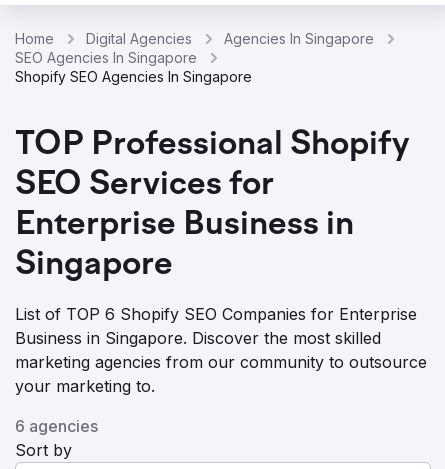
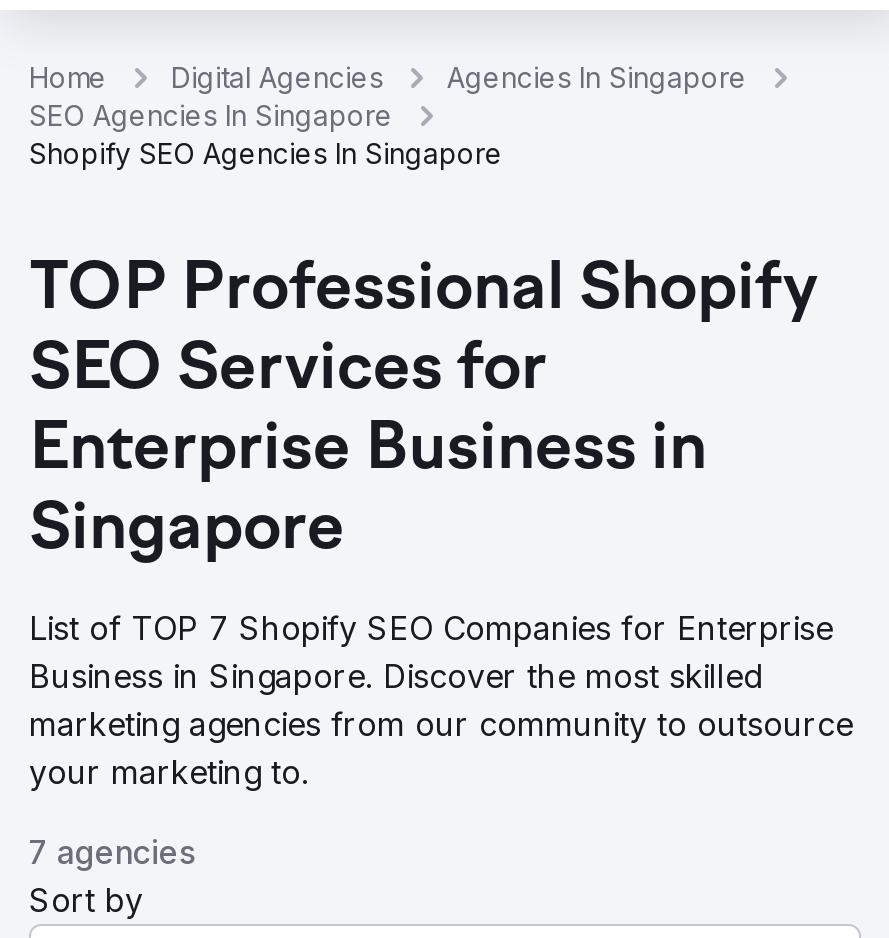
[15,304,417,324] List of TOP 6 Shopify SEO Companies for Enterprise -> [29,608,833,648] List of TOP 7 Shopify SEO Companies for Enterprise
[15,416,98,436] 6 agencies -> [29,832,195,872] 7 agencies

